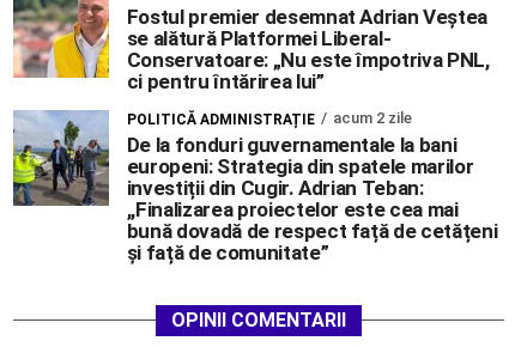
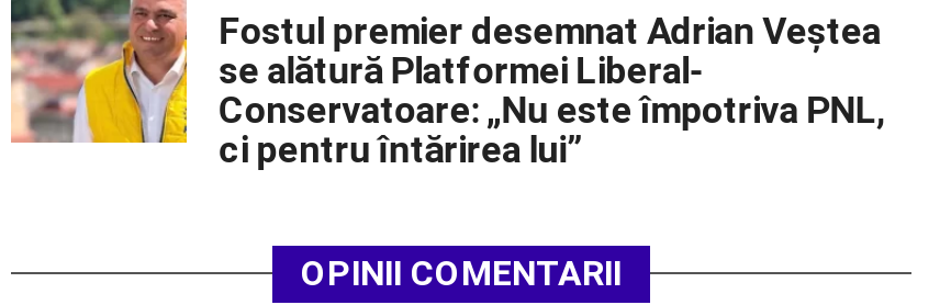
[12,108,498,264] [image] | POLITICĂ ADMINISTRAȚIE | acum 2 zile | De la fonduri guvernamentale la bani | europeni: Strategia din spatele marilor | investiții din Cugir. Adrian Teban: | ,,Finalizarea proiectelor este cea mai | bună dovadă de respect față de cetățeni | și față de comunitate” -> none

